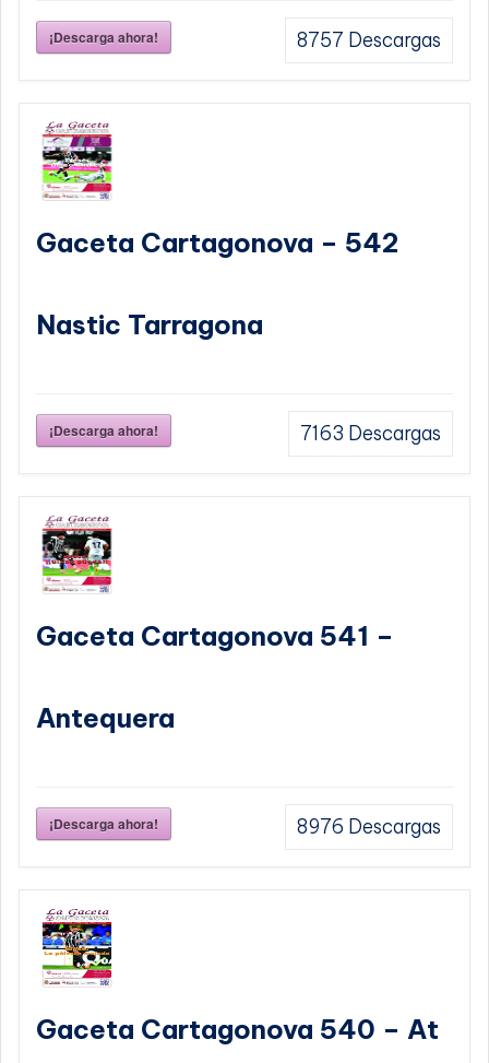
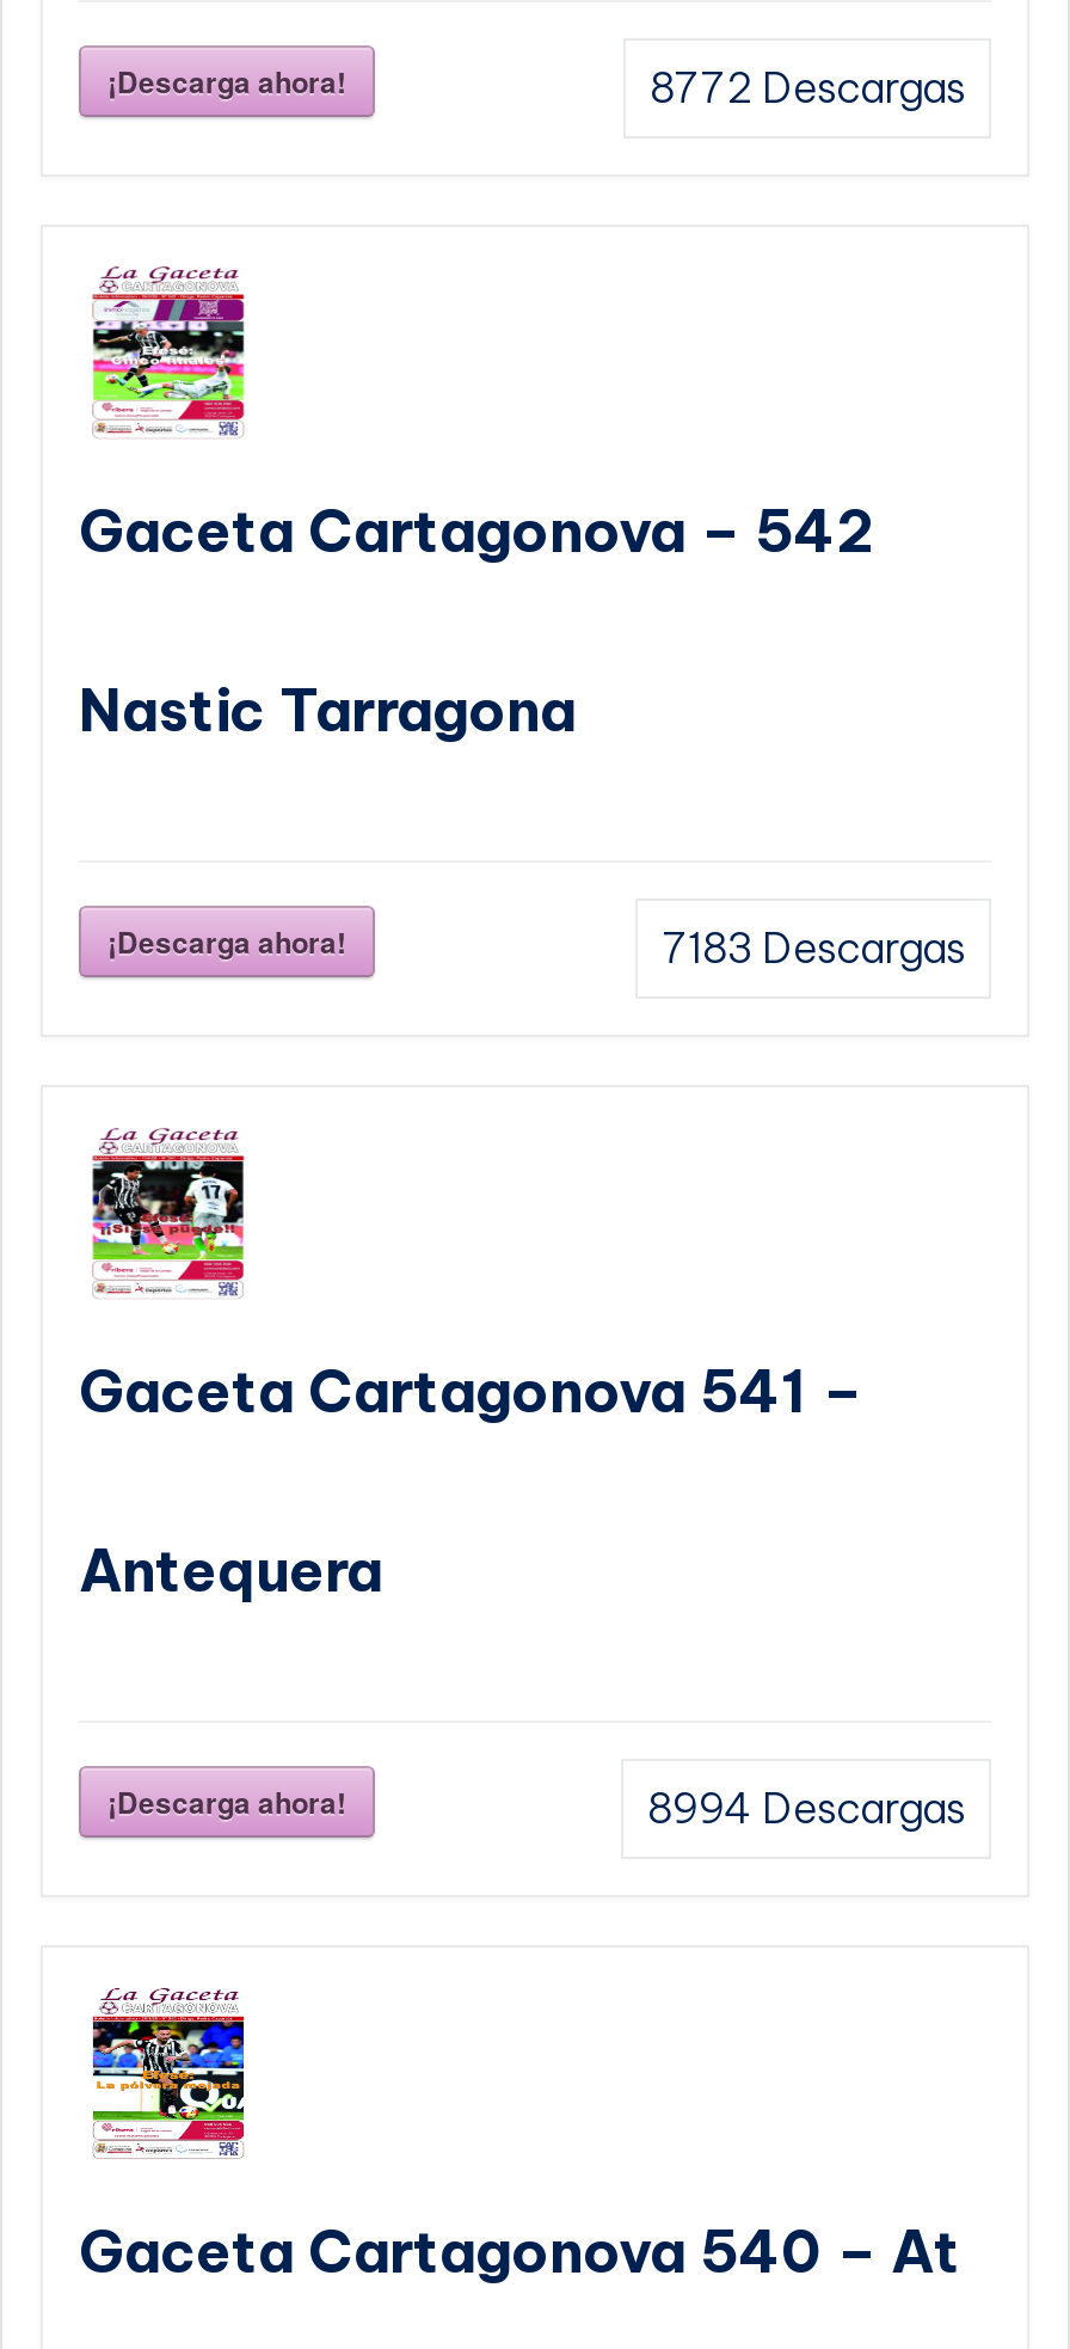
[297,29,441,53] 8757 Descargas -> [650,63,965,115] 8772 Descargas
[300,422,441,446] 7163 Descargas -> [662,923,965,975] 7183 Descargas
[297,815,441,839] 8976 Descargas -> [647,1783,965,1836] 8994 Descargas

